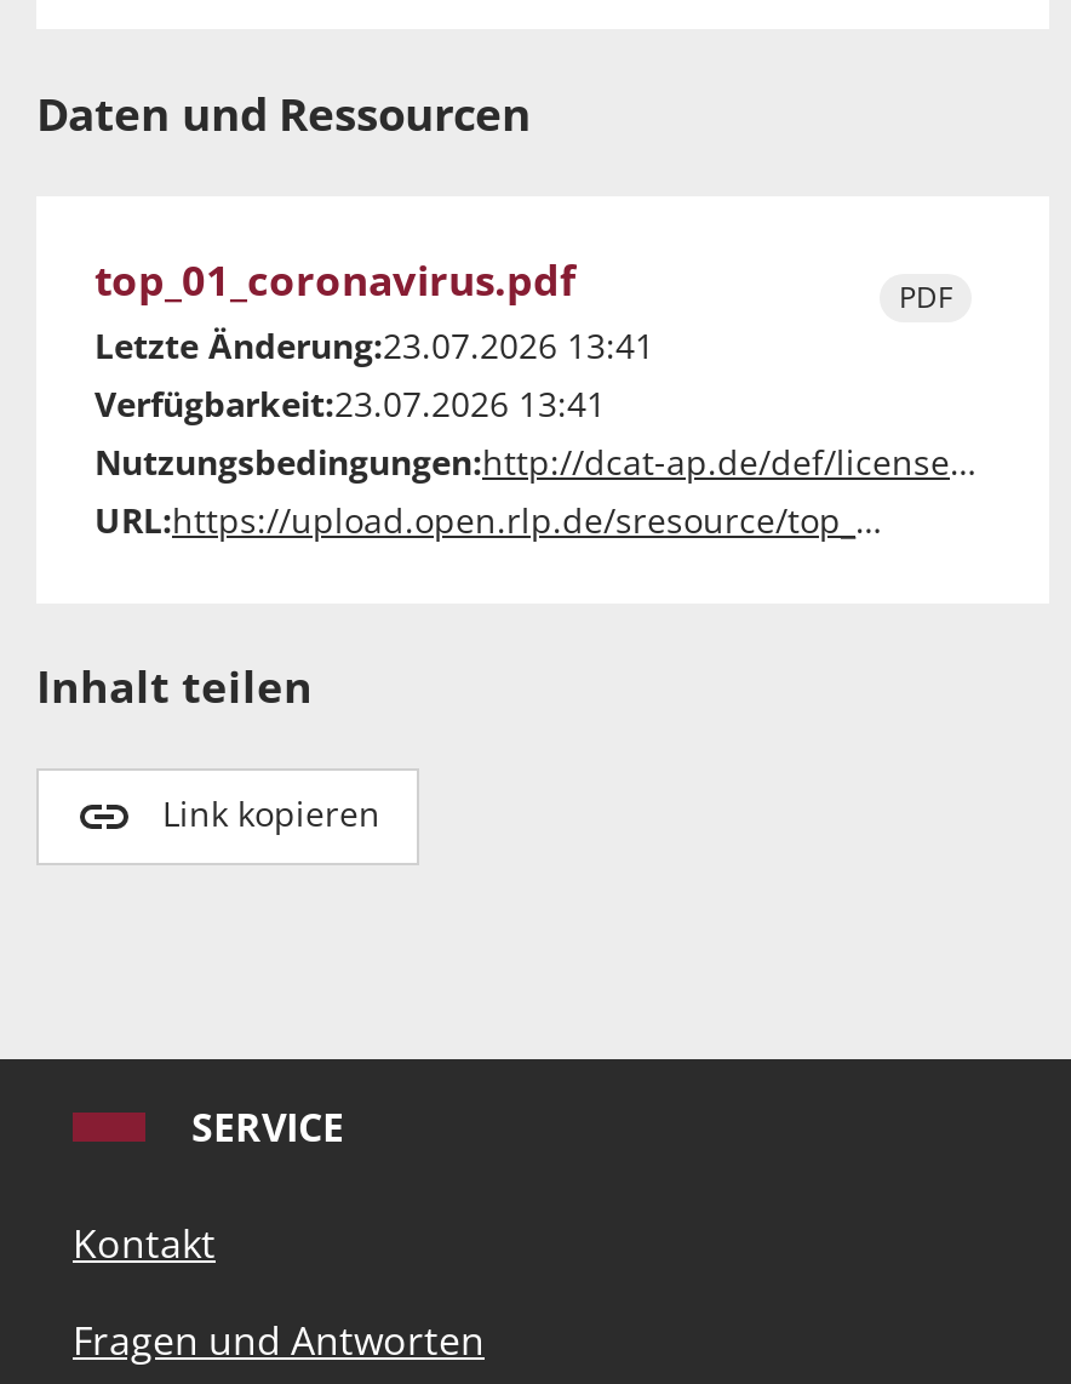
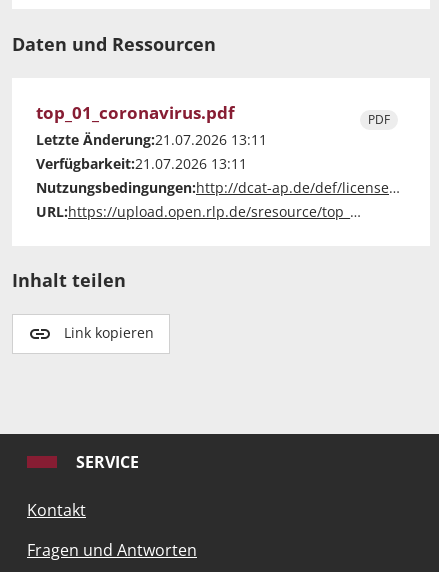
[94,323,654,369] Letzte Änderung:23.07.2026 13:41 -> [36,130,267,149] Letzte Änderung:21.07.2026 13:11
[94,381,606,427] Verfügbarkeit:23.07.2026 13:41 -> [36,154,247,173] Verfügbarkeit:21.07.2026 13:11

